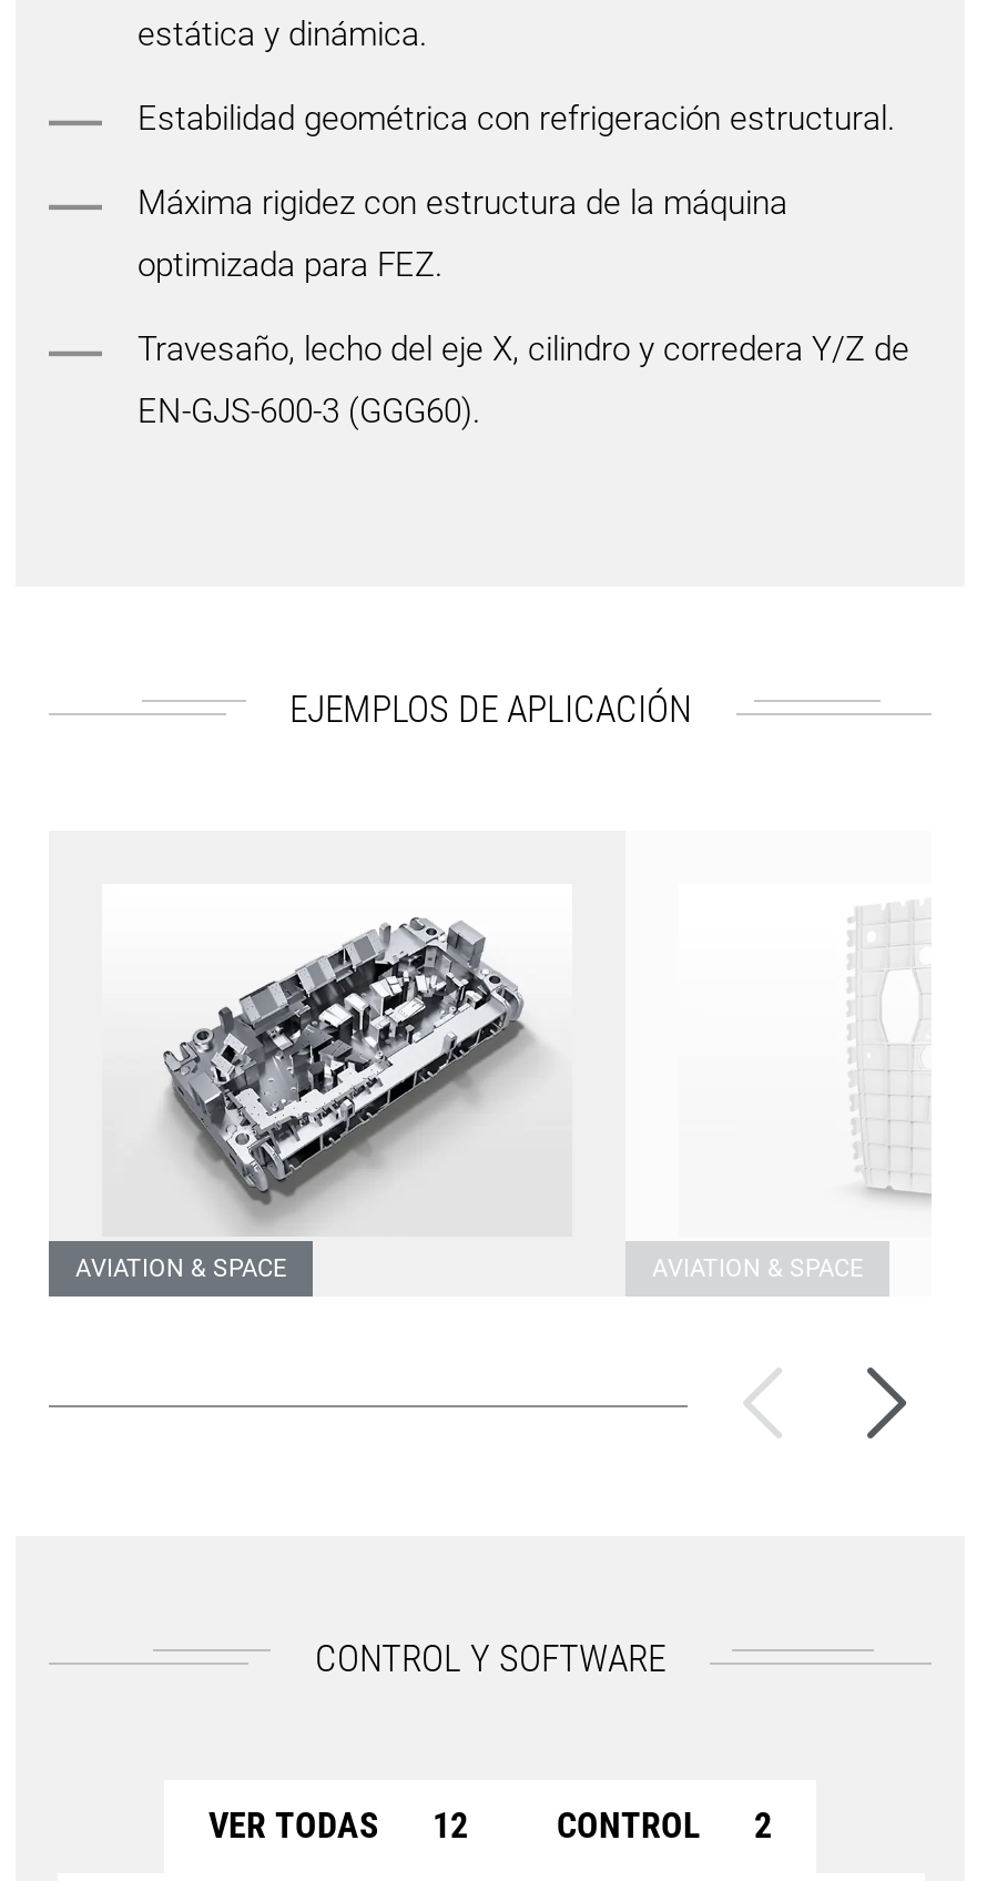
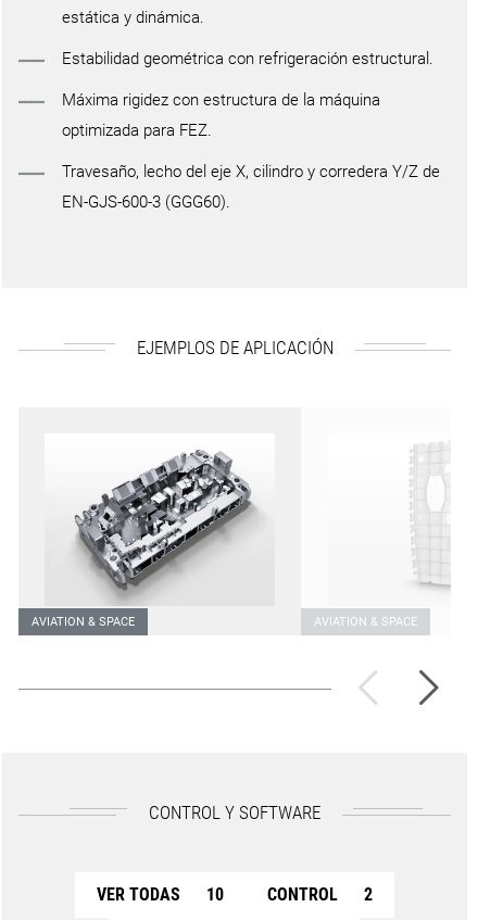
[208,1805,468,1847] VER TODAS 12 -> [97,884,224,905] VER TODAS 10

